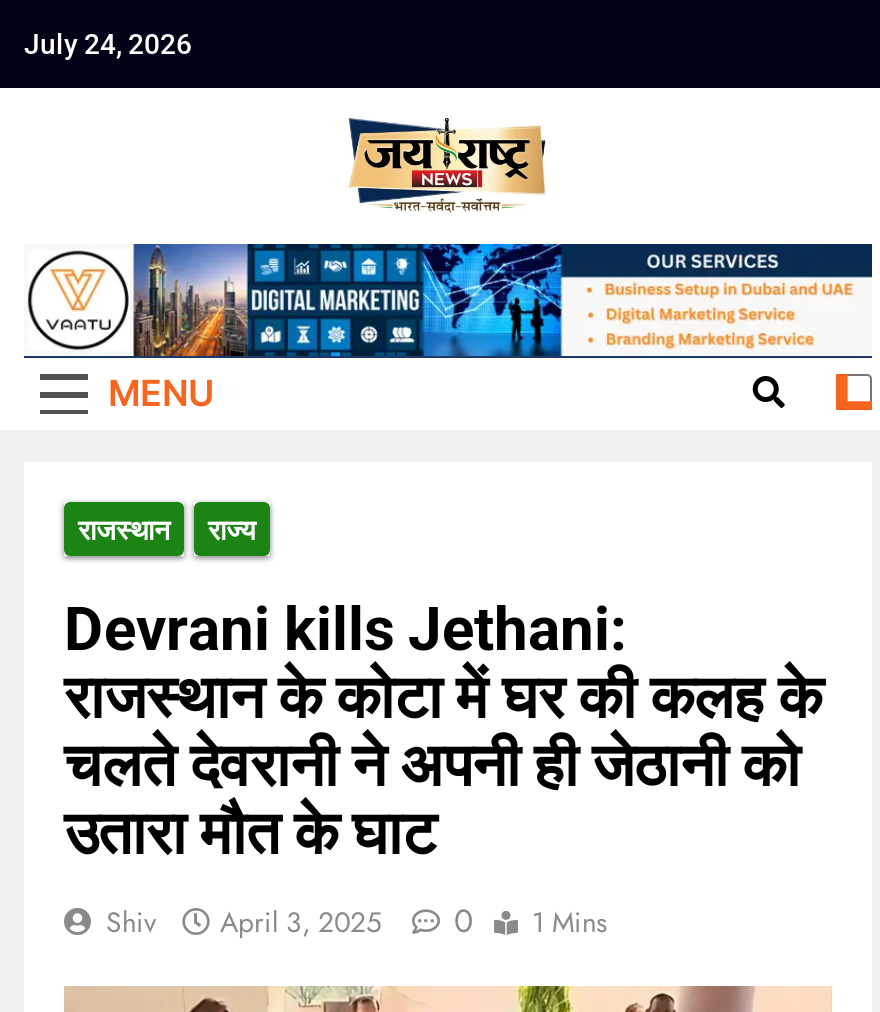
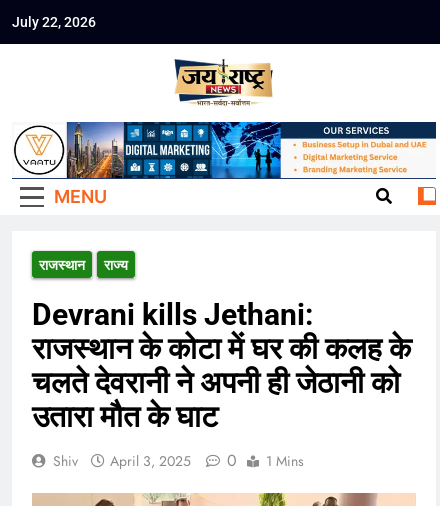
[24,28,192,60] July 24, 2026 -> [12,14,96,30] July 22, 2026

